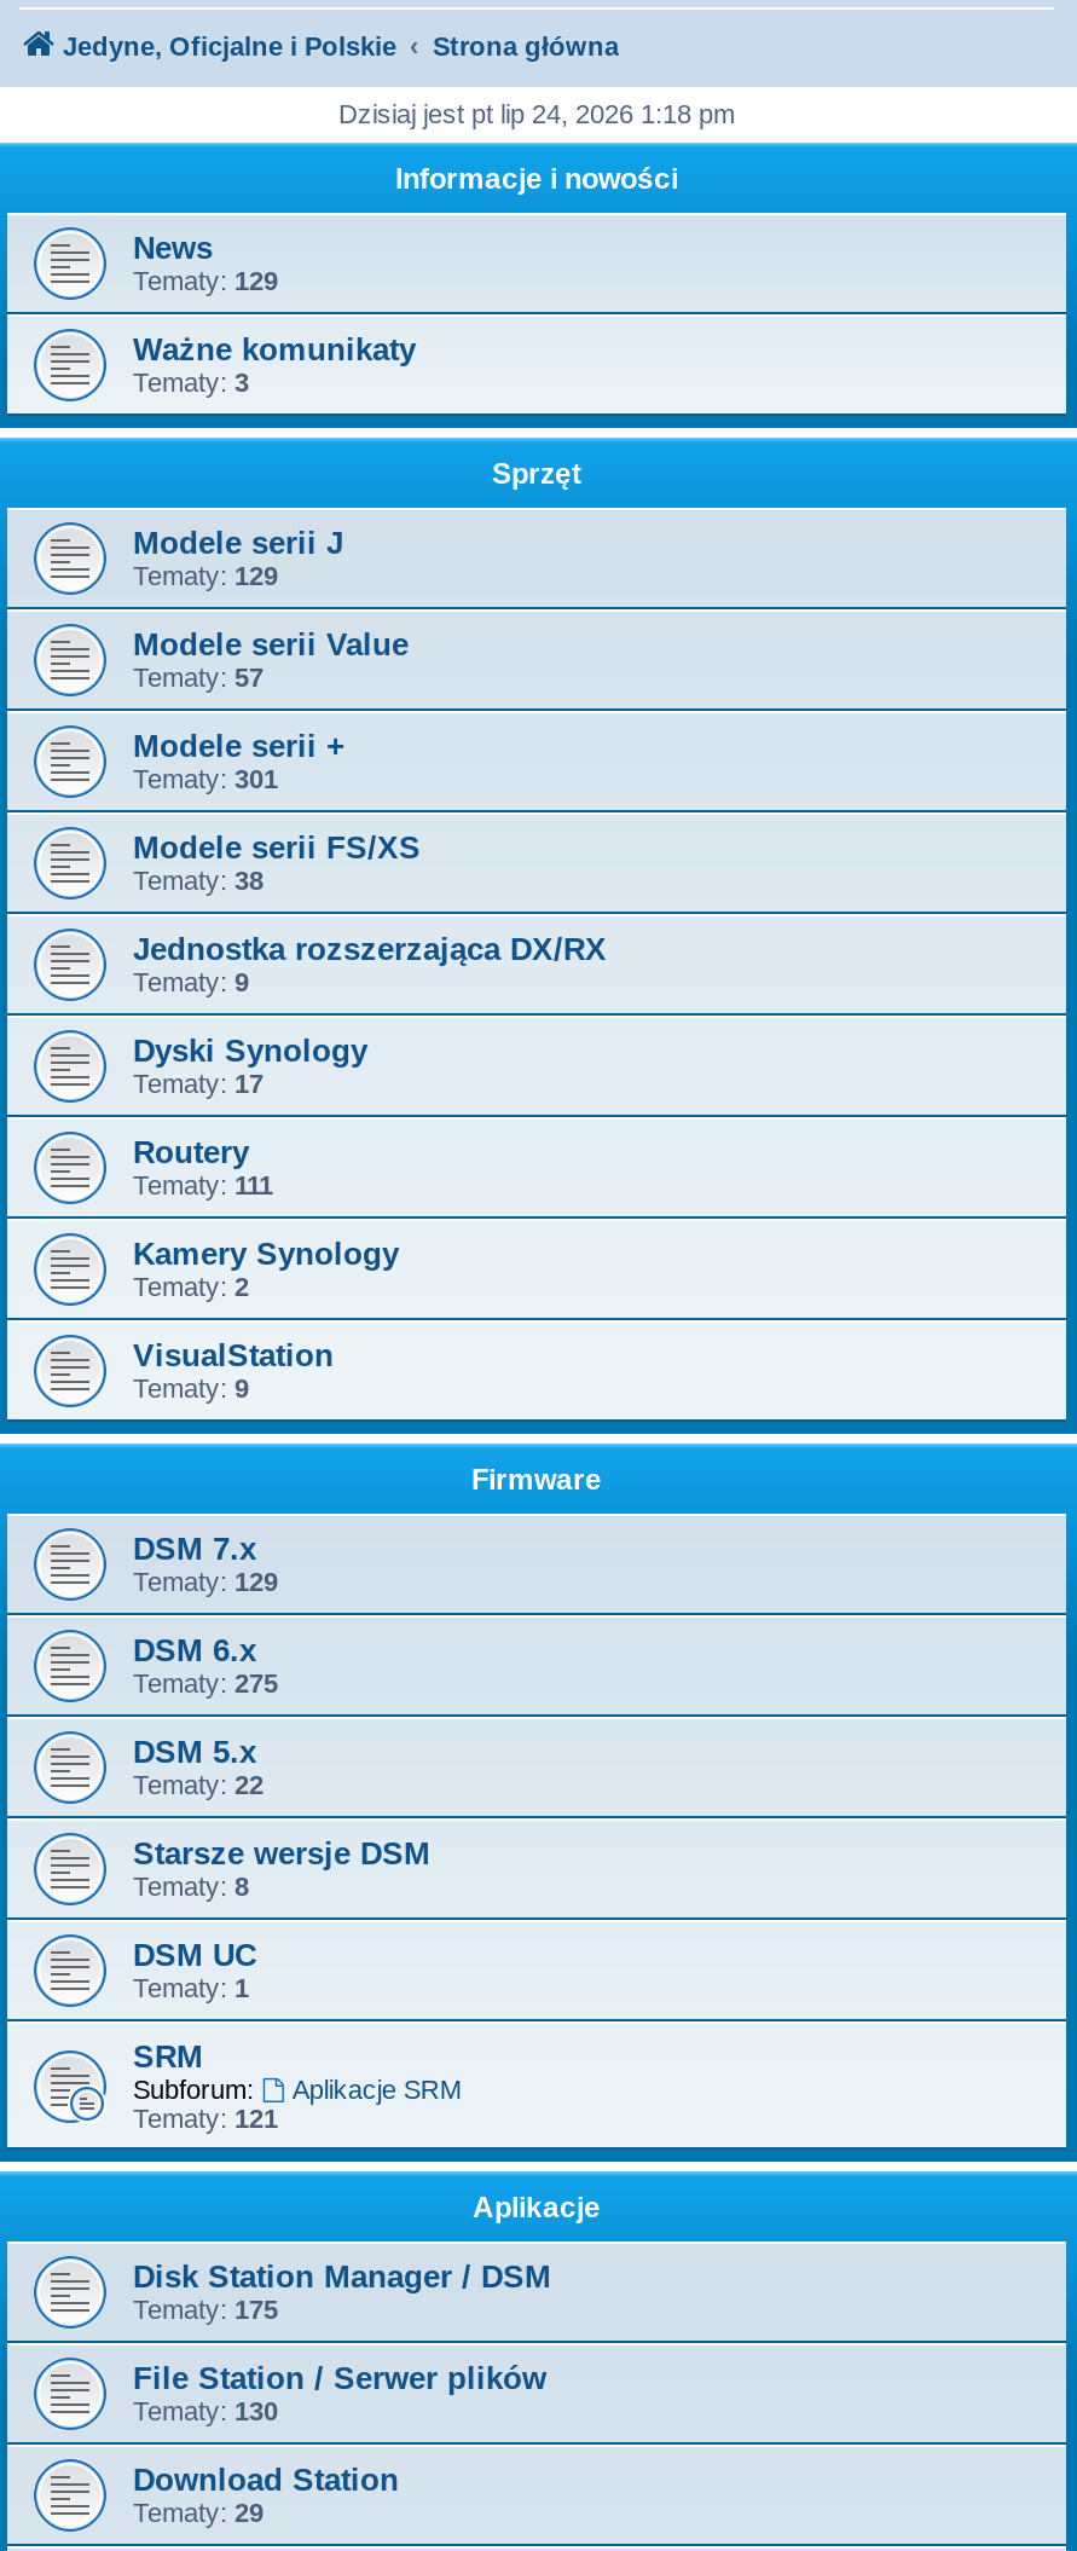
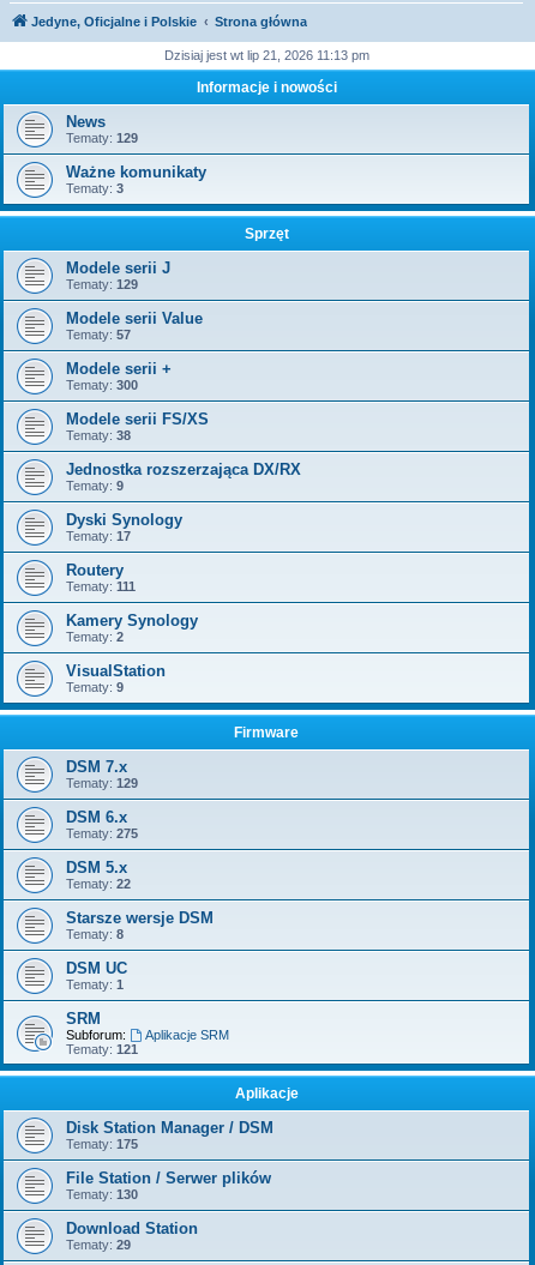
[338,99,735,128] Dzisiaj jest pt lip 24, 2026 1:18 pm -> [164,48,369,62] Dzisiaj jest wt lip 21, 2026 11:13 pm
[133,764,278,793] Tematy: 301 -> [66,378,138,392] Tematy: 300

